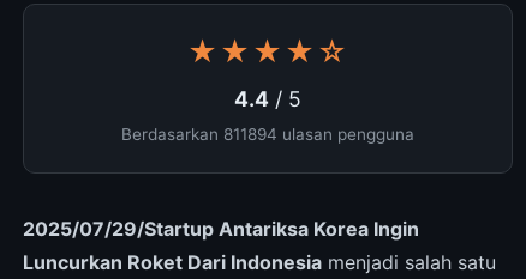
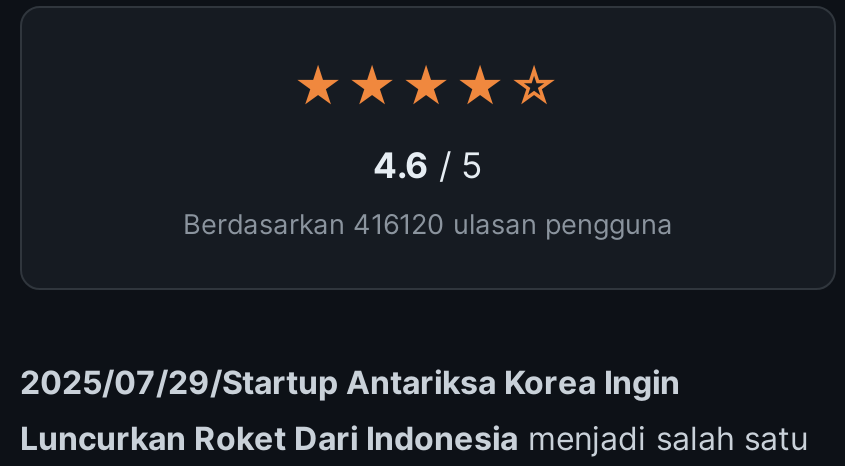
[234,86,301,111] 4.4 / 5 -> [373,143,483,185] 4.6 / 5
[121,124,414,143] Berdasarkan 811894 ulasan pengguna -> [183,207,673,239] Berdasarkan 416120 ulasan pengguna

